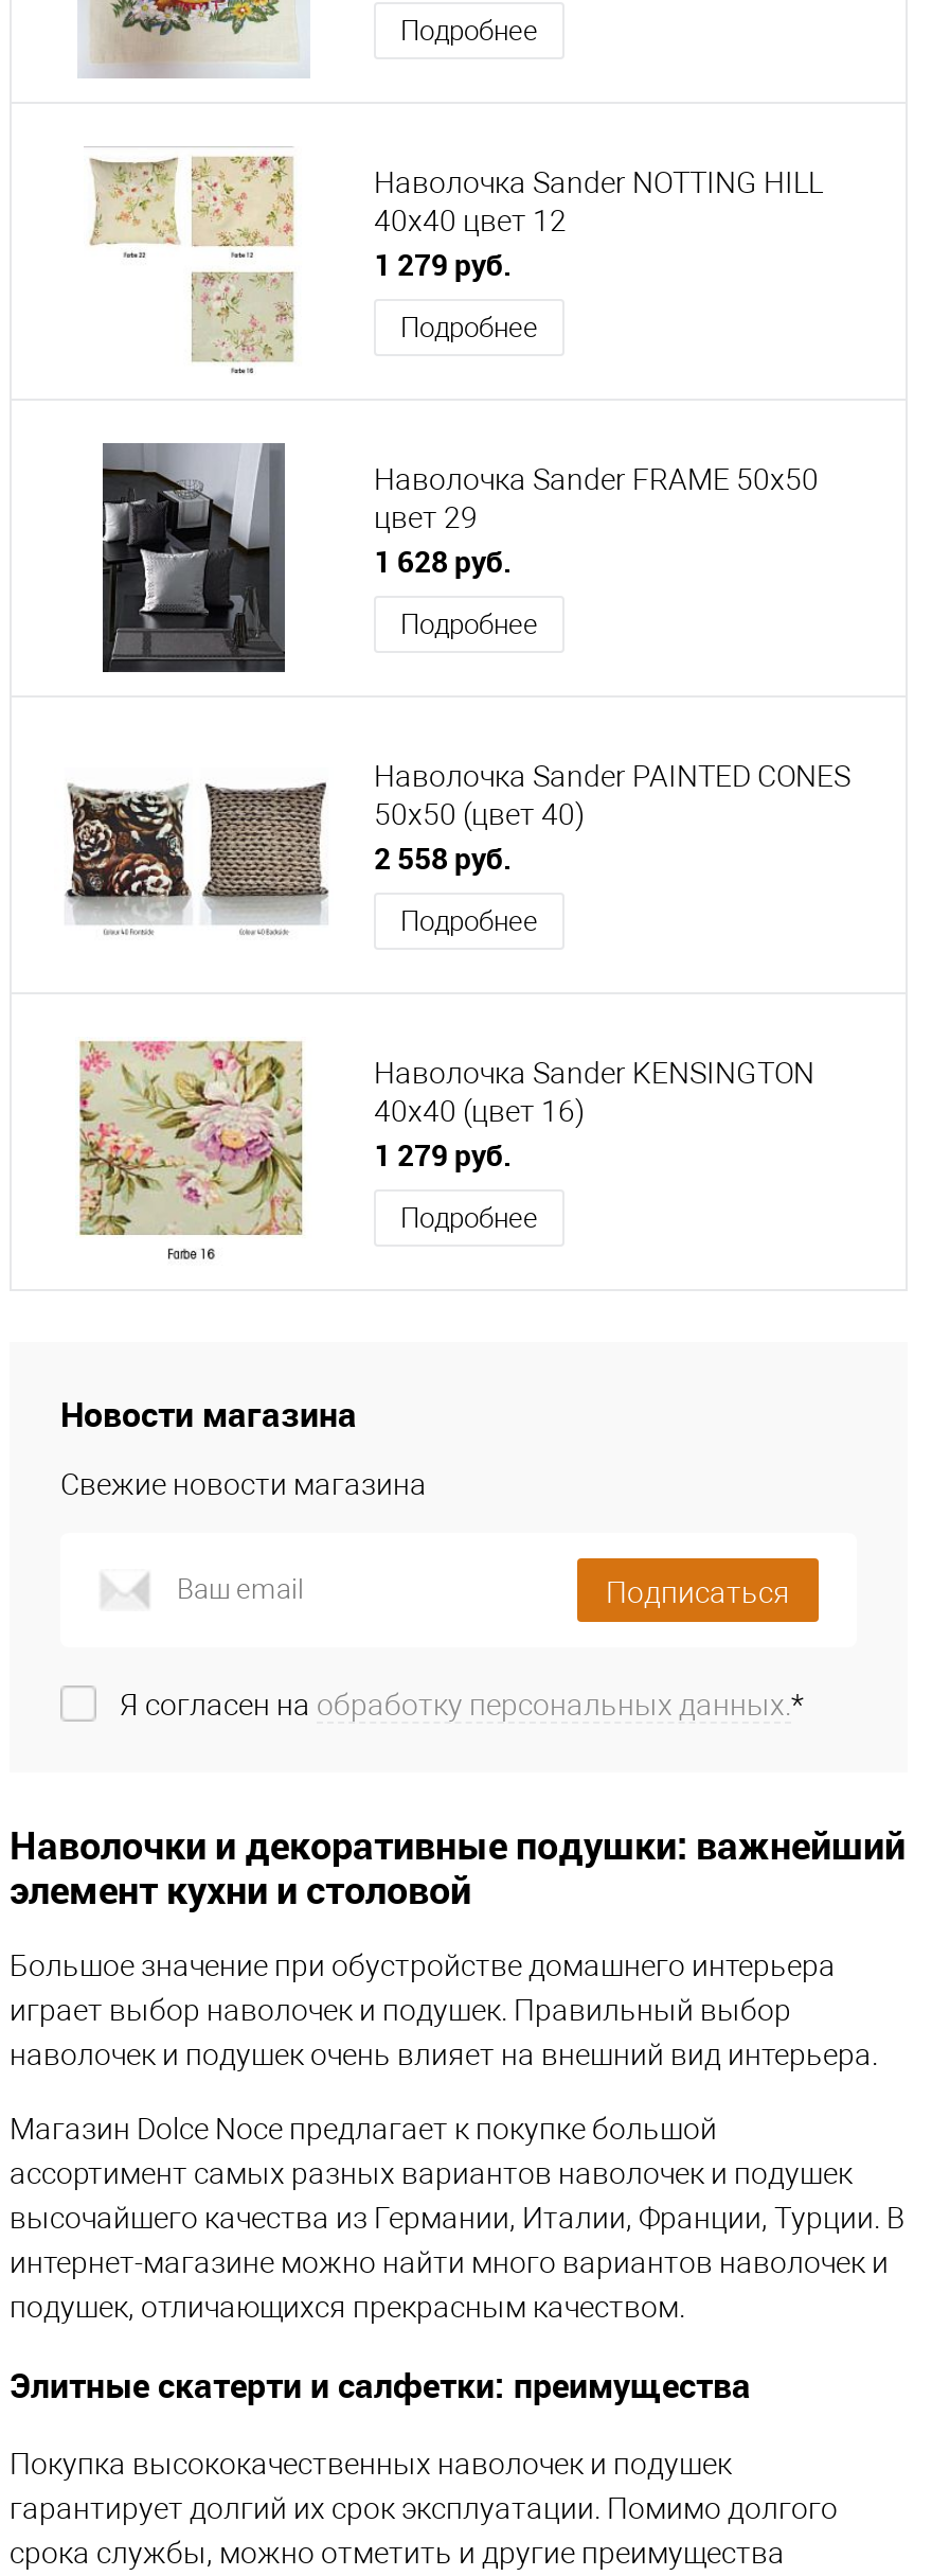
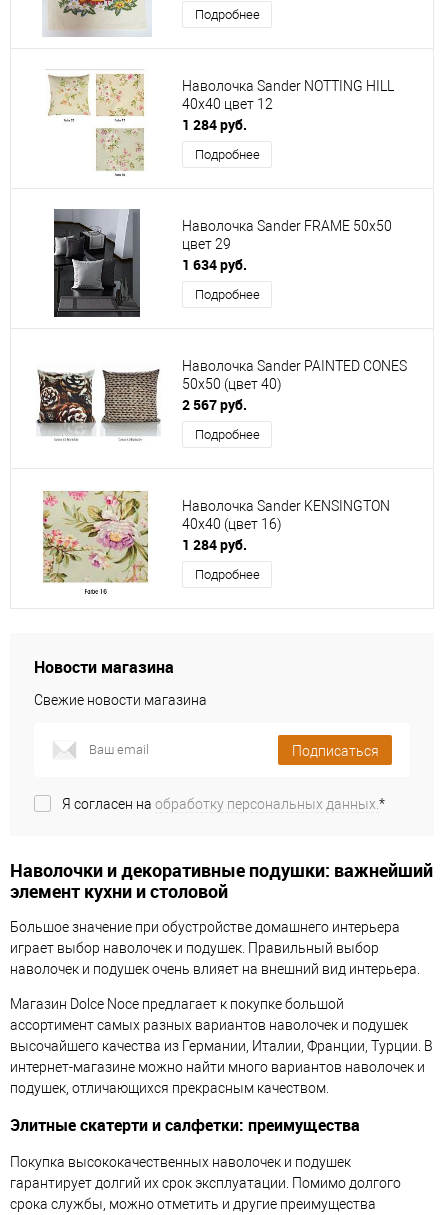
[374,244,512,284] 1 279 руб. -> [182,115,247,134] 1 284 руб.
[374,541,512,581] 1 628 руб. -> [182,255,247,274] 1 634 руб.
[374,837,512,878] 2 558 руб. -> [182,395,247,414] 2 567 руб.
[374,1134,512,1175] 1 279 руб. -> [182,535,247,554] 1 284 руб.

